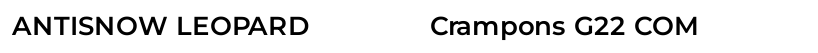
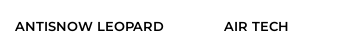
[430,9,698,41] Crampons G22 COM -> [224,18,289,34] AIR TECH

